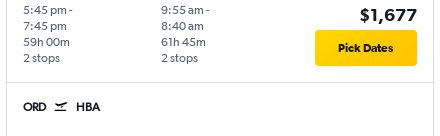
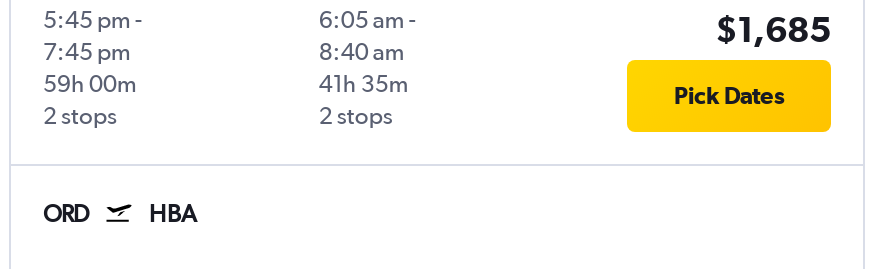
[161,3,210,17] 9:55 am - -> [319,6,417,34] 6:05 am -
[359,4,417,24] $1,677 -> [715,8,831,48] $1,685
[161,35,206,49] 61h 45m -> [319,70,409,98] 41h 35m

